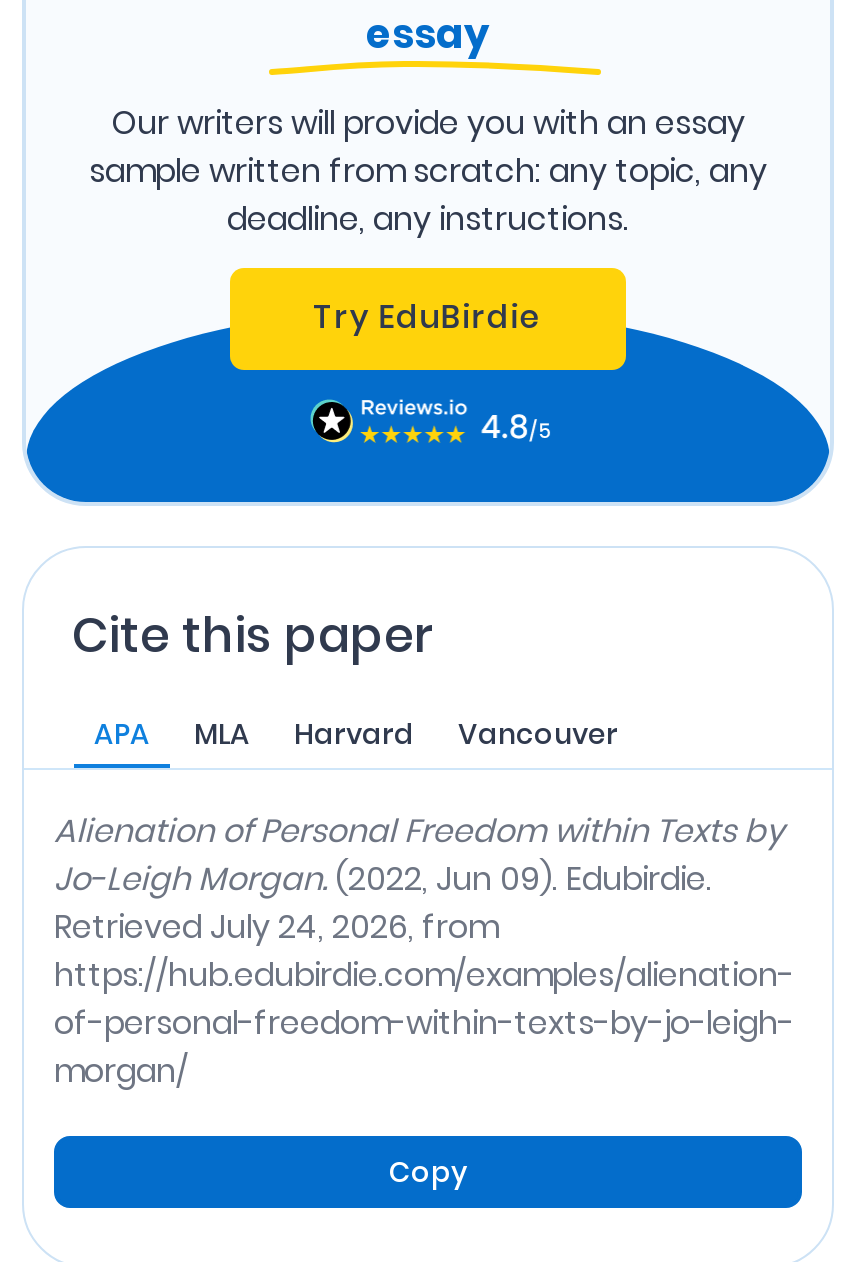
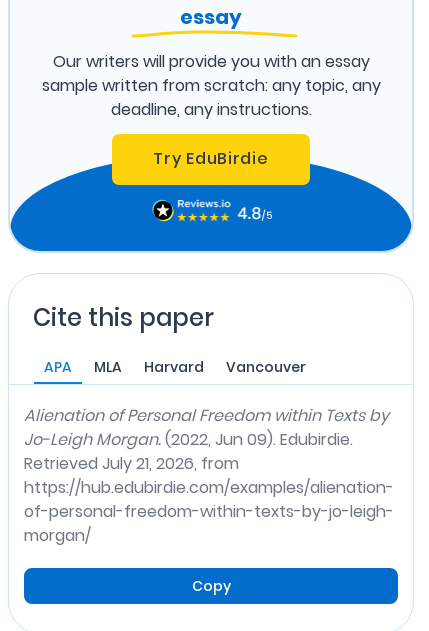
[54,903,498,949] Retrieved July 24, 2026, from -> [24,452,239,475] Retrieved July 21, 2026, from

